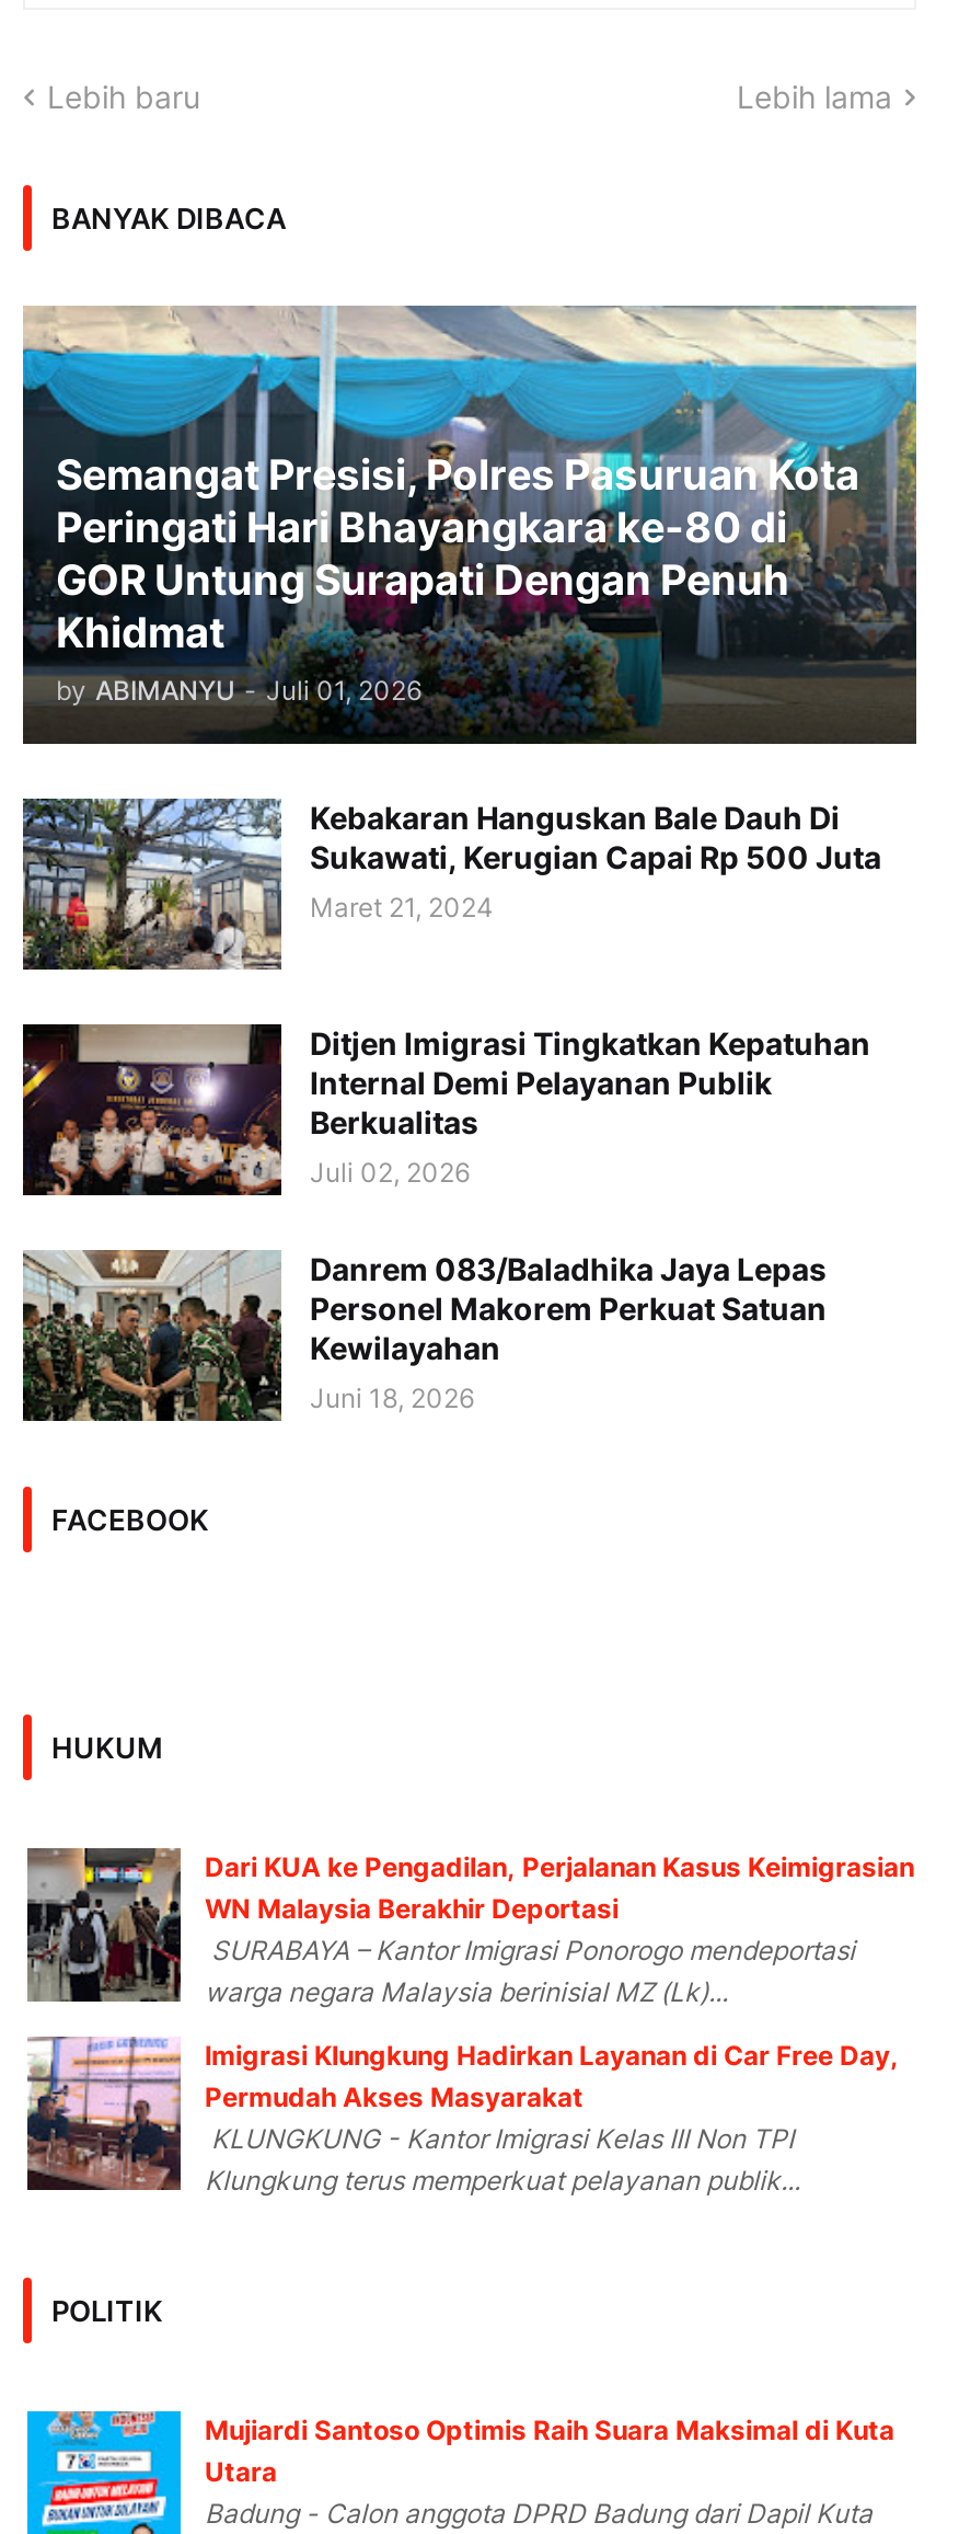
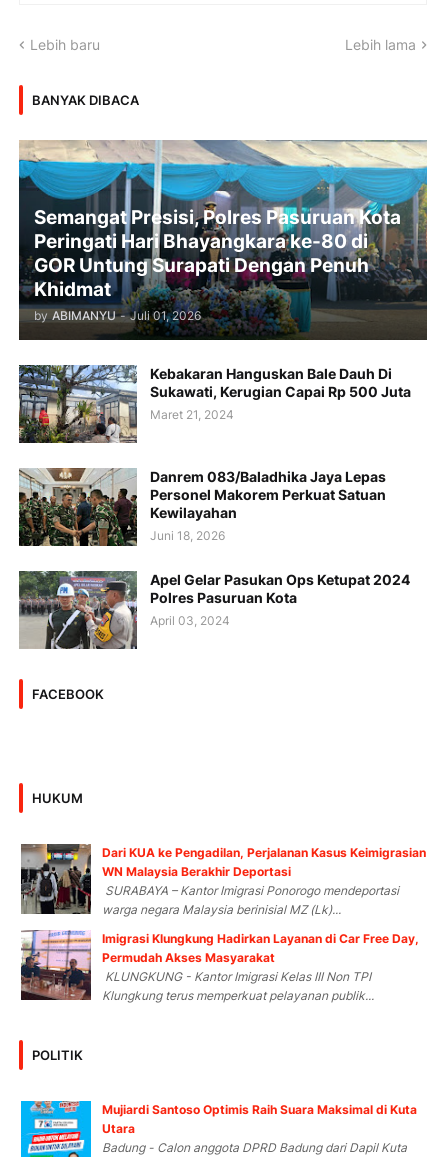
[21,1024,870,1197] [image] | Ditjen Imigrasi Tingkatkan Kepatuhan | Internal Demi Pelayanan Publik | Berkualitas | Juli 02, 2026 -> none
moved [19,1246,827,1425] -> [17,466,386,548]: [image] | Danrem 083/Baladhika Jaya Lepas | Personel Makorem Perkuat Satuan | Kewilayahan | Juni 18, 2026
none -> [19,571,410,650] [image] | Apel Gelar Pasukan Ops Ketupat 2024 | Polres Pasuruan Kota | April 03, 2024

